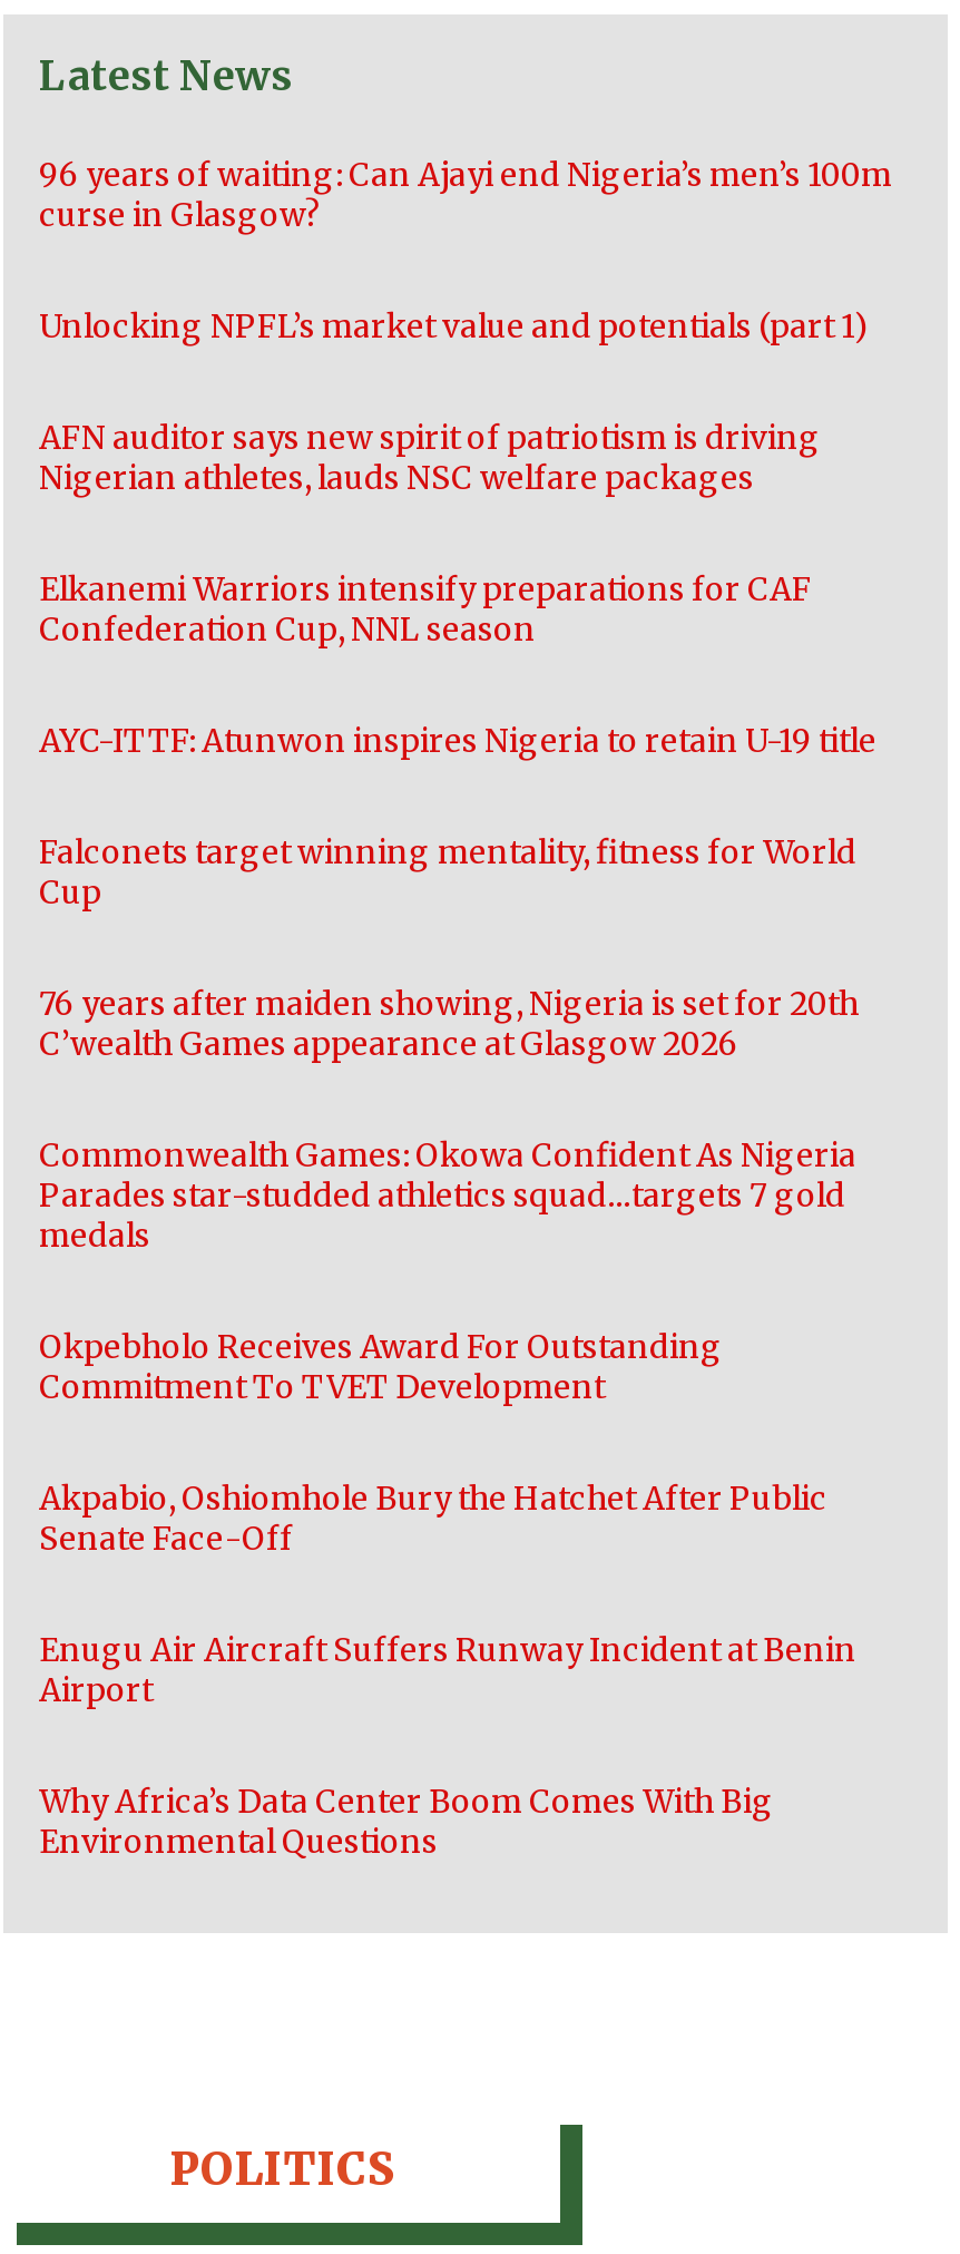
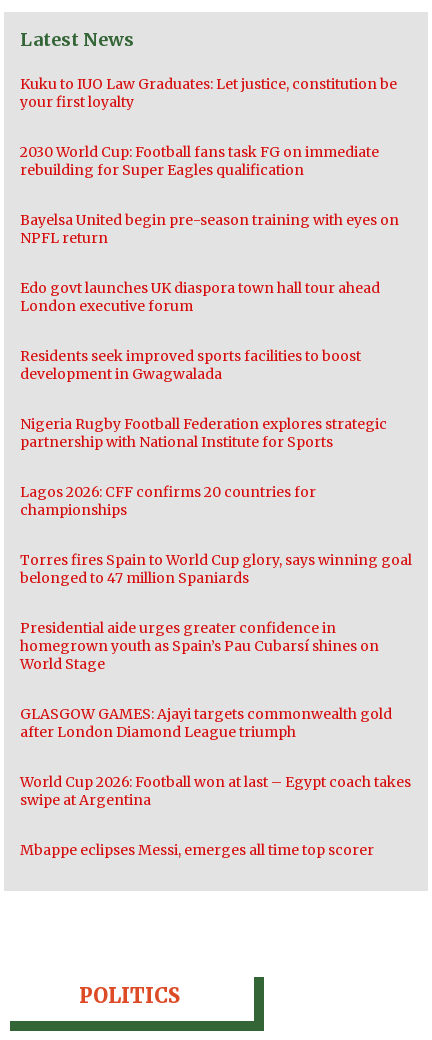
[39,155,892,235] 96 years of waiting: Can Ajayi end Nigeria’s men’s 100m | curse in Glasgow? -> [20,75,397,111] Kuku to IUO Law Graduates: Let justice, constitution be | your first loyalty
[39,307,870,347] Unlocking NPFL’s market value and potentials (part 1) -> [20,143,379,179] 2030 World Cup: Football fans task FG on immediate | rebuilding for Super Eagles qualification
[39,418,821,498] AFN auditor says new spirit of patriotism is driving | Nigerian athletes, lauds NSC welfare packages -> [20,211,399,247] Bayelsa United begin pre-season training with eyes on | NPFL return
[39,570,812,650] Elkanemi Warriors intensify preparations for CAF | Confederation Cup, NNL season -> [20,279,380,315] Edo govt launches UK diaspora town hall tour ahead | London executive forum
[39,721,876,761] AYC-ITTF: Atunwon inspires Nigeria to retain U-19 title -> [20,347,361,383] Residents seek improved sports facilities to boost | development in Gwagwalada
[39,833,856,913] Falconets target winning mentality, fitness for World | Cup -> [20,415,387,451] Nigeria Rugby Football Federation explores strategic | partnership with National Institute for Sports
[39,984,859,1064] 76 years after maiden showing, Nigeria is set for 20th | C’wealth Games appearance at Glasgow 2026 -> [20,483,316,519] Lagos 2026: CFF confirms 20 countries for | championships
[39,1136,856,1256] Commonwealth Games: Okowa Confident As Nigeria | Parades star-studded athletics squad…targets 7 gold | medals -> [20,551,412,587] Torres fires Spain to World Cup glory, says winning goal | belonged to 47 million Spaniards
[39,1327,723,1407] Okpebholo Receives Award For Outstanding | Commitment To TVET Development -> [20,619,379,673] Presidential aide urges greater confidence in | homegrown youth as Spain’s Pau Cubarsí shines on | World Stage
[39,1479,827,1559] Akpabio, Oshiomhole Bury the Hatchet After Public | Senate Face-Off -> [20,705,392,741] GLASGOW GAMES: Ajayi targets commonwealth gold | after London Diamond League triumph
[39,1630,856,1710] Enugu Air Aircraft Suffers Runway Incident at Benin | Airport -> [20,773,411,809] World Cup 2026: Football won at last – Egypt coach takes | swipe at Argentina
[39,1782,774,1862] Why Africa’s Data Center Boom Comes With Big | Environmental Questions -> [20,841,374,859] Mbappe eclipses Messi, emerges all time top scorer

